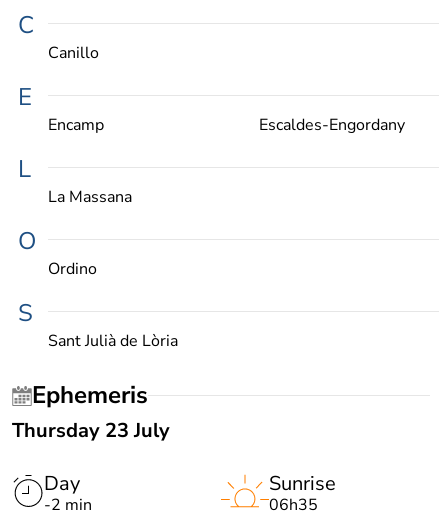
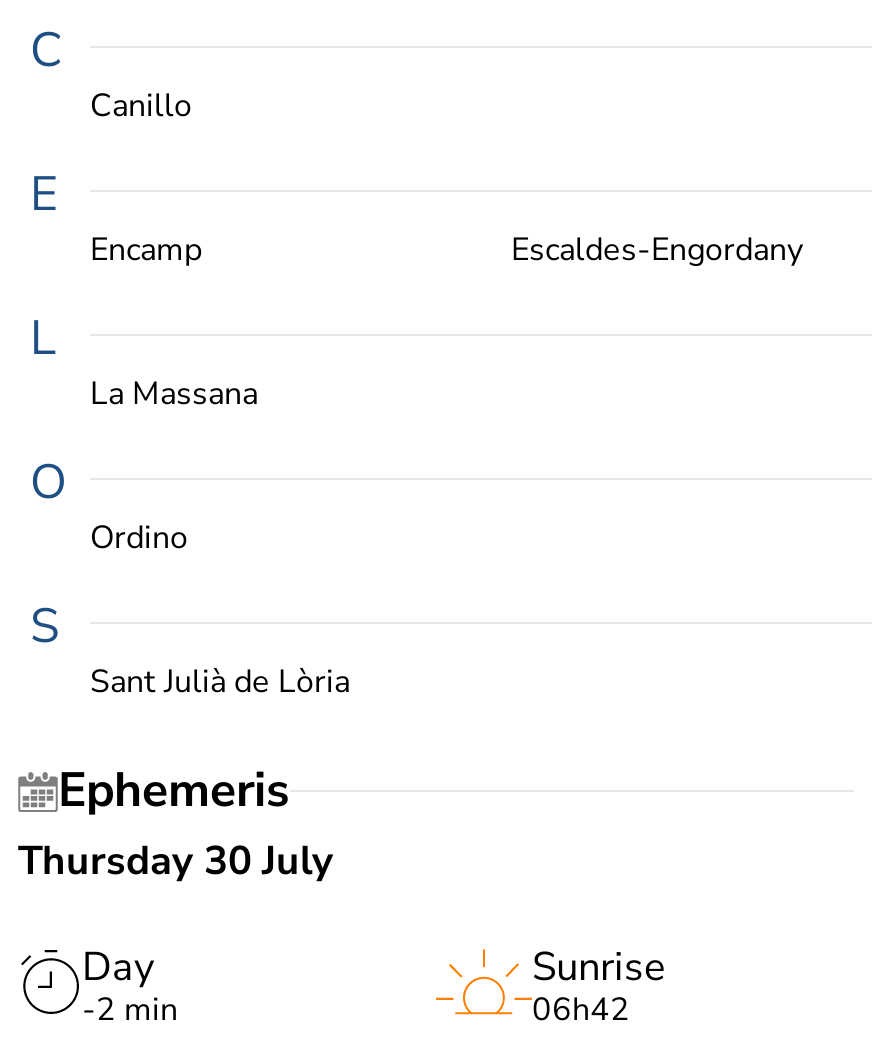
[12,417,170,444] Thursday 23 July -> [18,834,334,888] Thursday 30 July
[269,494,318,516] 06h35 -> [532,988,630,1032] 06h42

